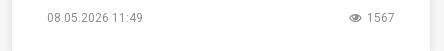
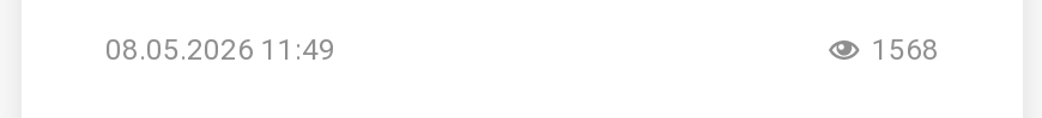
[367,11,395,25] 1567 -> [872,34,939,67] 1568

